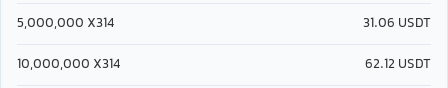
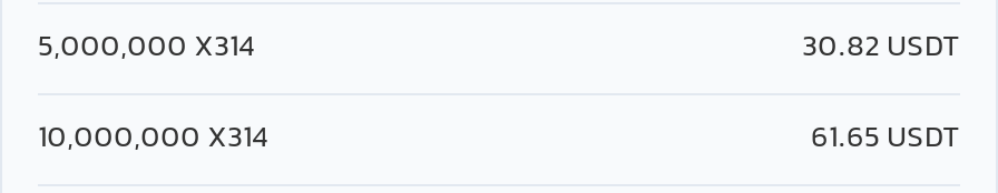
[363,12,431,34] 31.06 USDT -> [802,23,960,72] 30.82 USDT
[365,54,431,76] 62.12 USDT -> [811,115,960,163] 61.65 USDT

